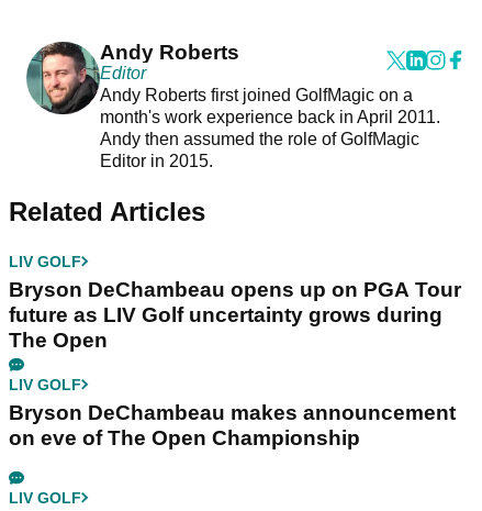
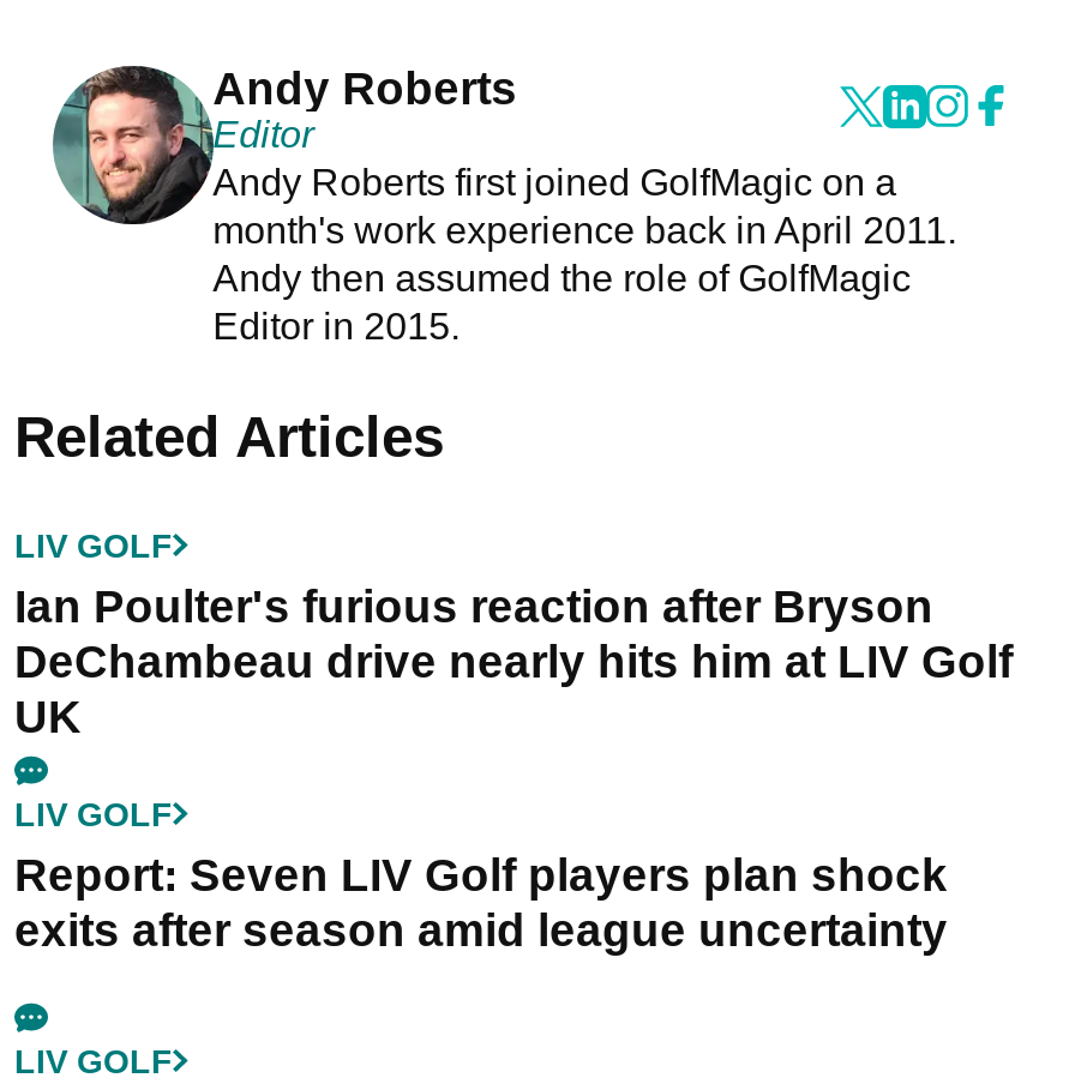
[9,278,461,351] Bryson DeChambeau opens up on PGA Tour | future as LIV Golf uncertainty grows during | The Open -> [14,581,1013,741] Ian Poulter's furious reaction after Bryson | DeChambeau drive nearly hits him at LIV Golf | UK
[9,401,456,449] Bryson DeChambeau makes announcement | on eve of The Open Championship -> [14,849,948,955] Report: Seven LIV Golf players plan shock | exits after season amid league uncertainty

